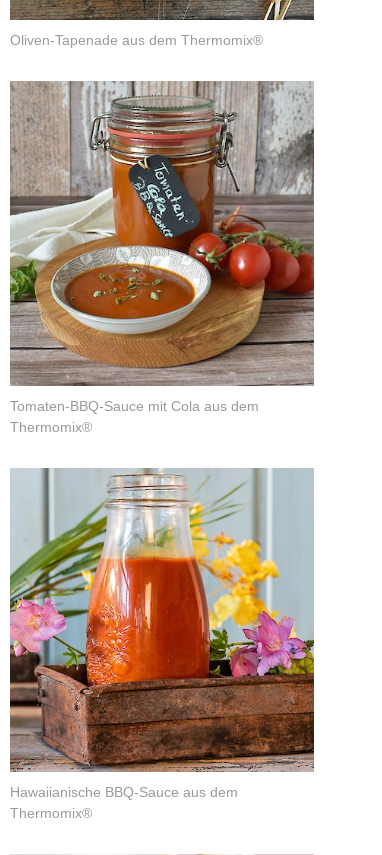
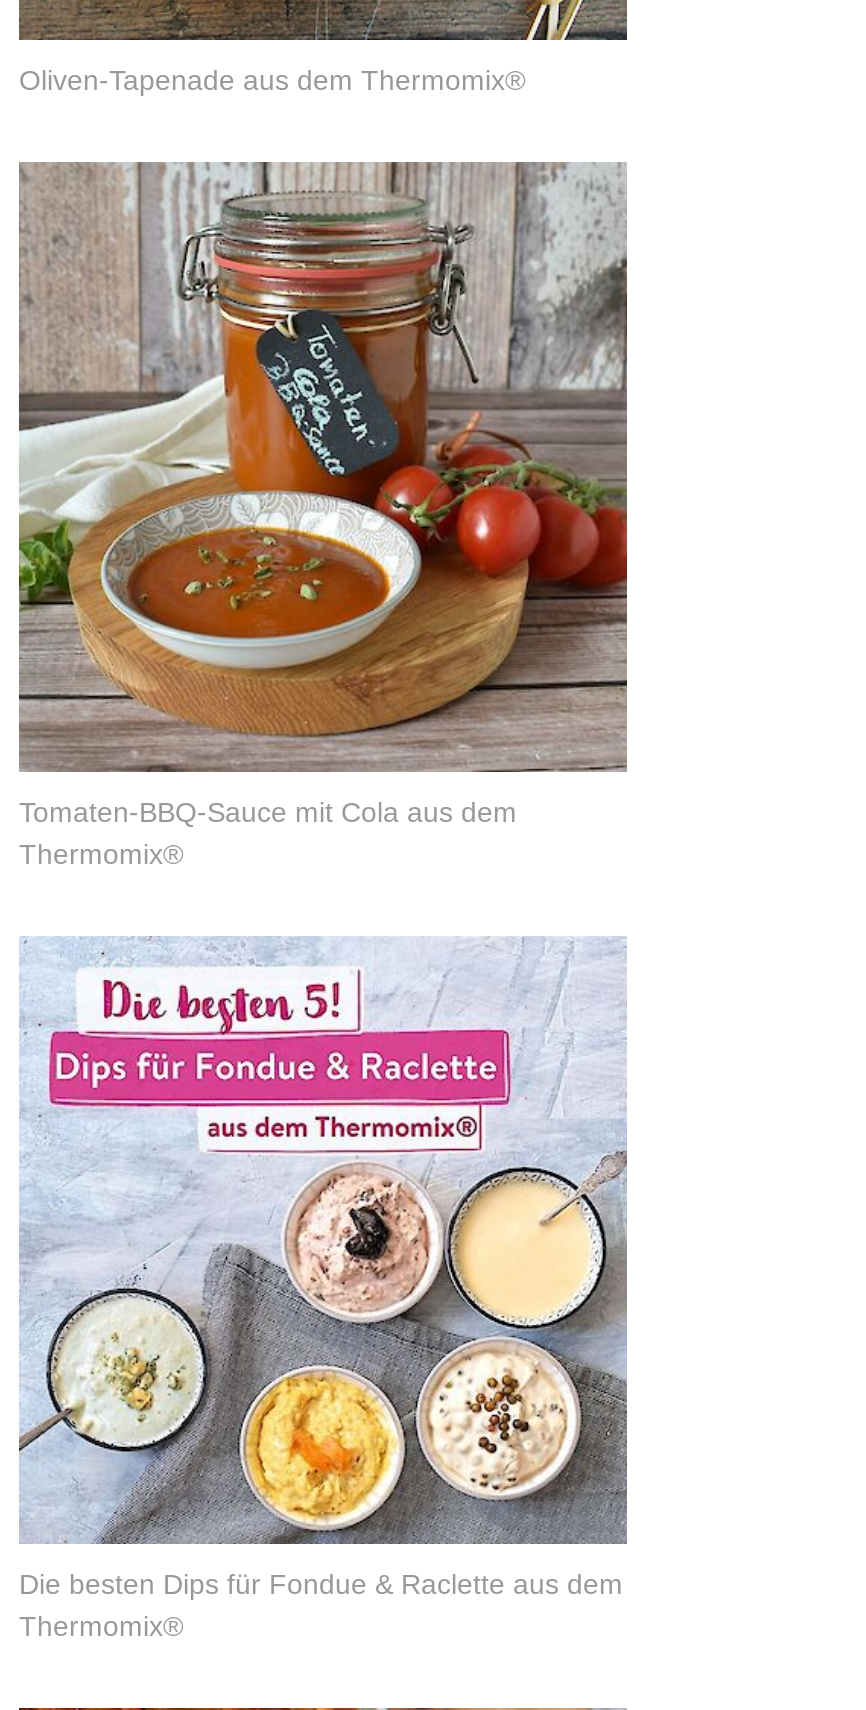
[9,468,315,800] [image] | Hawaiianische BBQ-Sauce aus dem -> [19,938,629,1600] [image] | Die besten Dips für Fondue & Raclette aus dem

